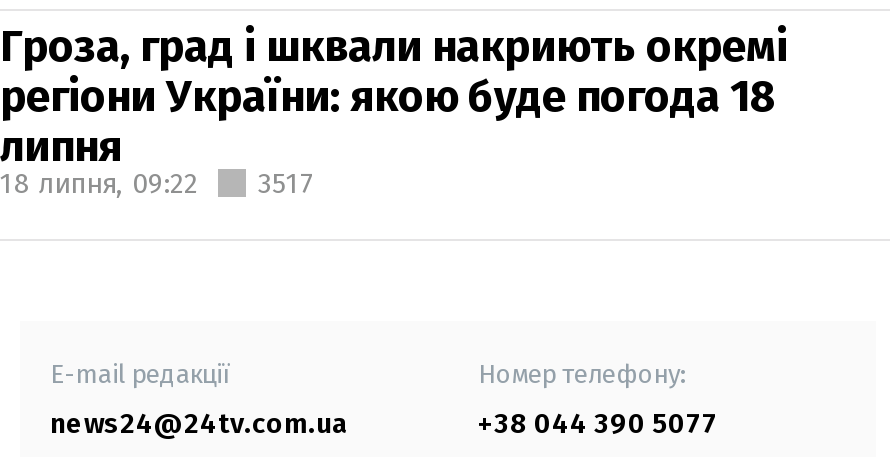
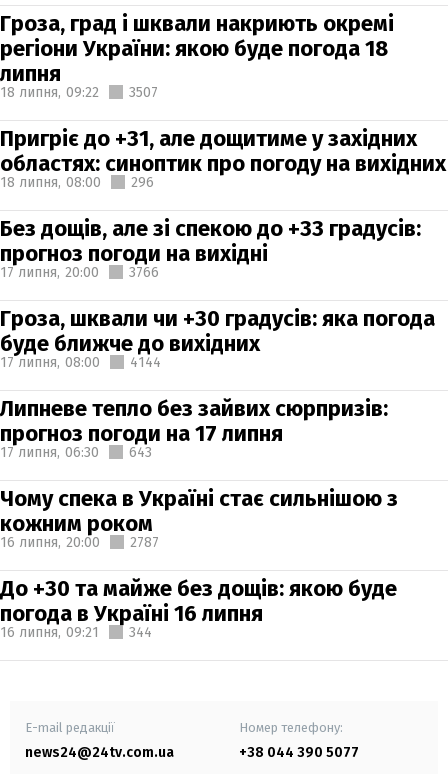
[258,166,314,200] 3517 -> [0,83,446,640] 3507 | Пригріє до +31, але дощитиме у західних | областях: синоптик про погоду на вихідних | 18 липня, 08:00 | 296 | Без дощів, але зі спекою до +33 градусів: | прогноз погоди на вихідні | 17 липня, 20:00 | 3766 | Гроза, шквали чи +30 градусів: яка погода | буде ближче до вихідних | 17 липня, 08:00 | 4144 | Липневе тепло без зайвих сюрпризів: | прогноз погоди на 17 липня | 17 липня, 06:30 | 643 | Чому спека в Україні стає сильнішою з | кожним роком | 16 липня, 20:00 | 2787 | До +30 та майже без дощів: якою буде | погода в Україні 16 липня | 16 липня, 09:21 | 344

